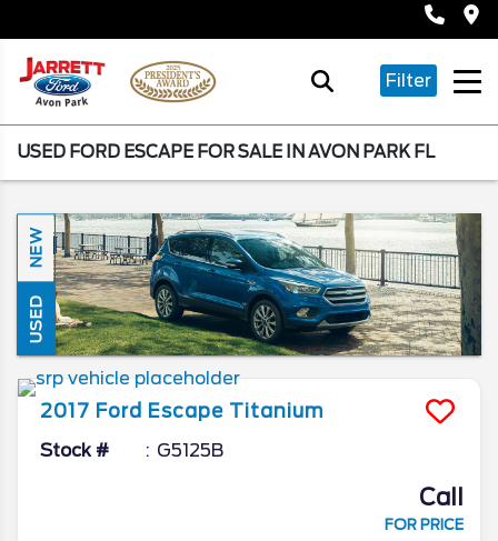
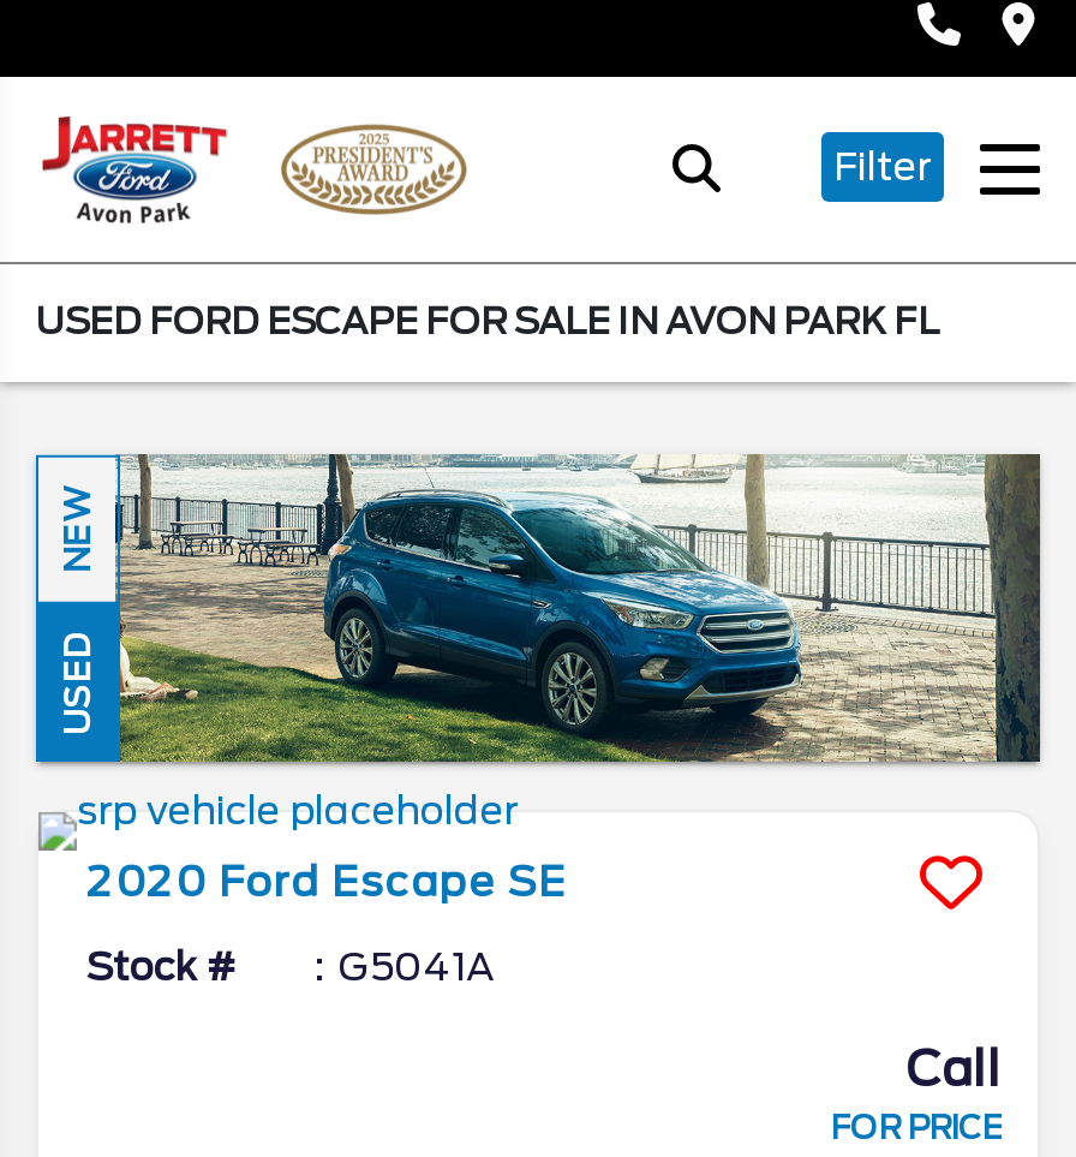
[40,400,323,422] 2017 Ford Escape Titanium -> [86,857,567,905] 2020 Ford Escape SE
[157,440,223,461] G5125B -> [339,944,495,990] G5041A

